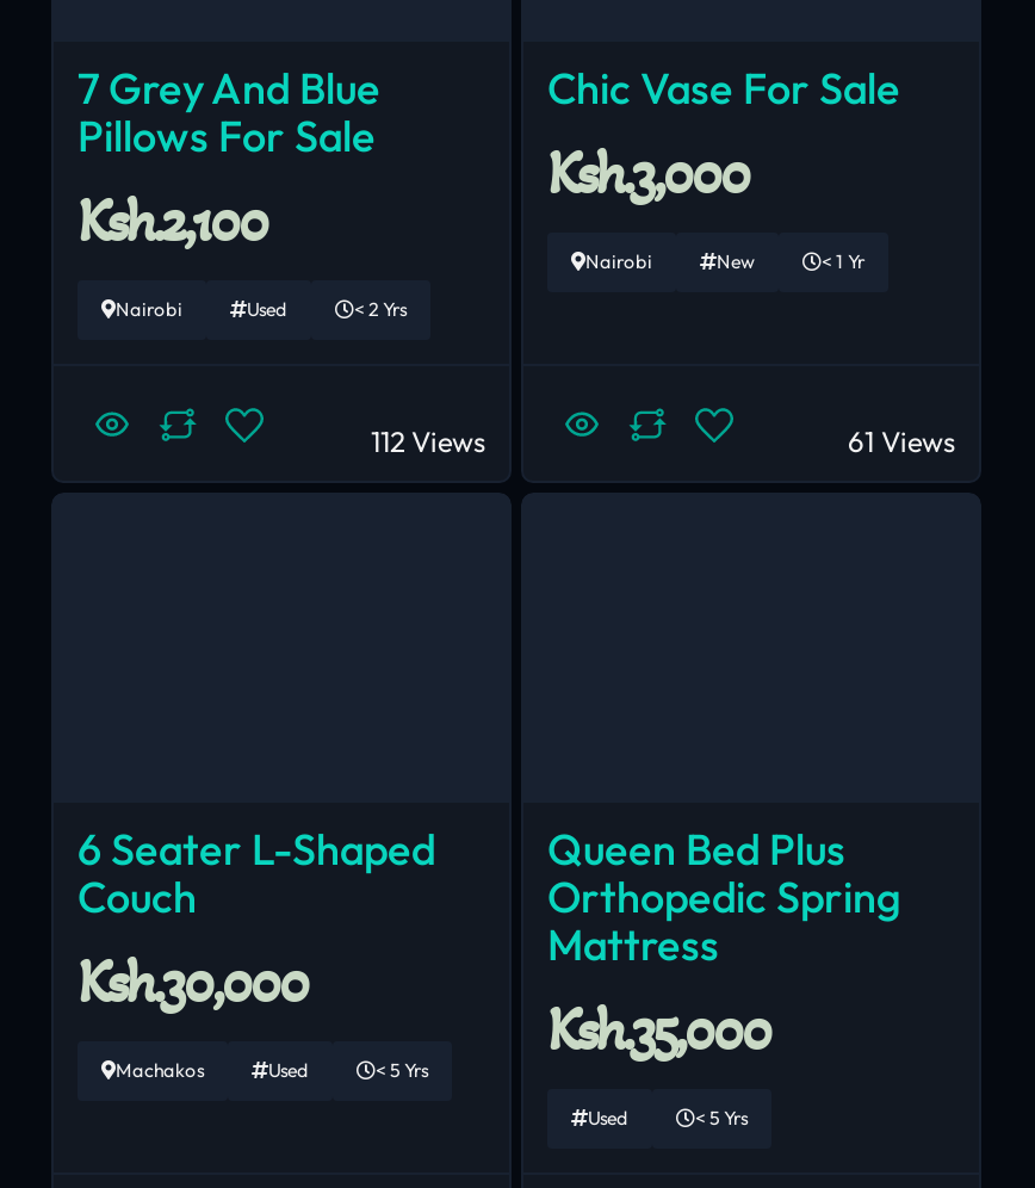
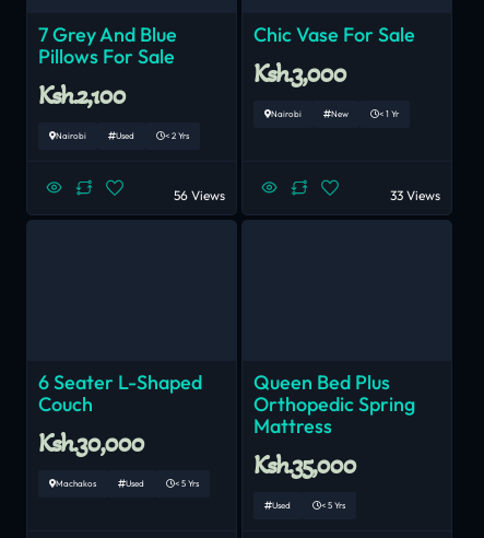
[371,422,485,458] 112 Views -> [174,187,225,203] 56 Views
[848,422,955,458] 61 Views -> [390,187,440,203] 33 Views

